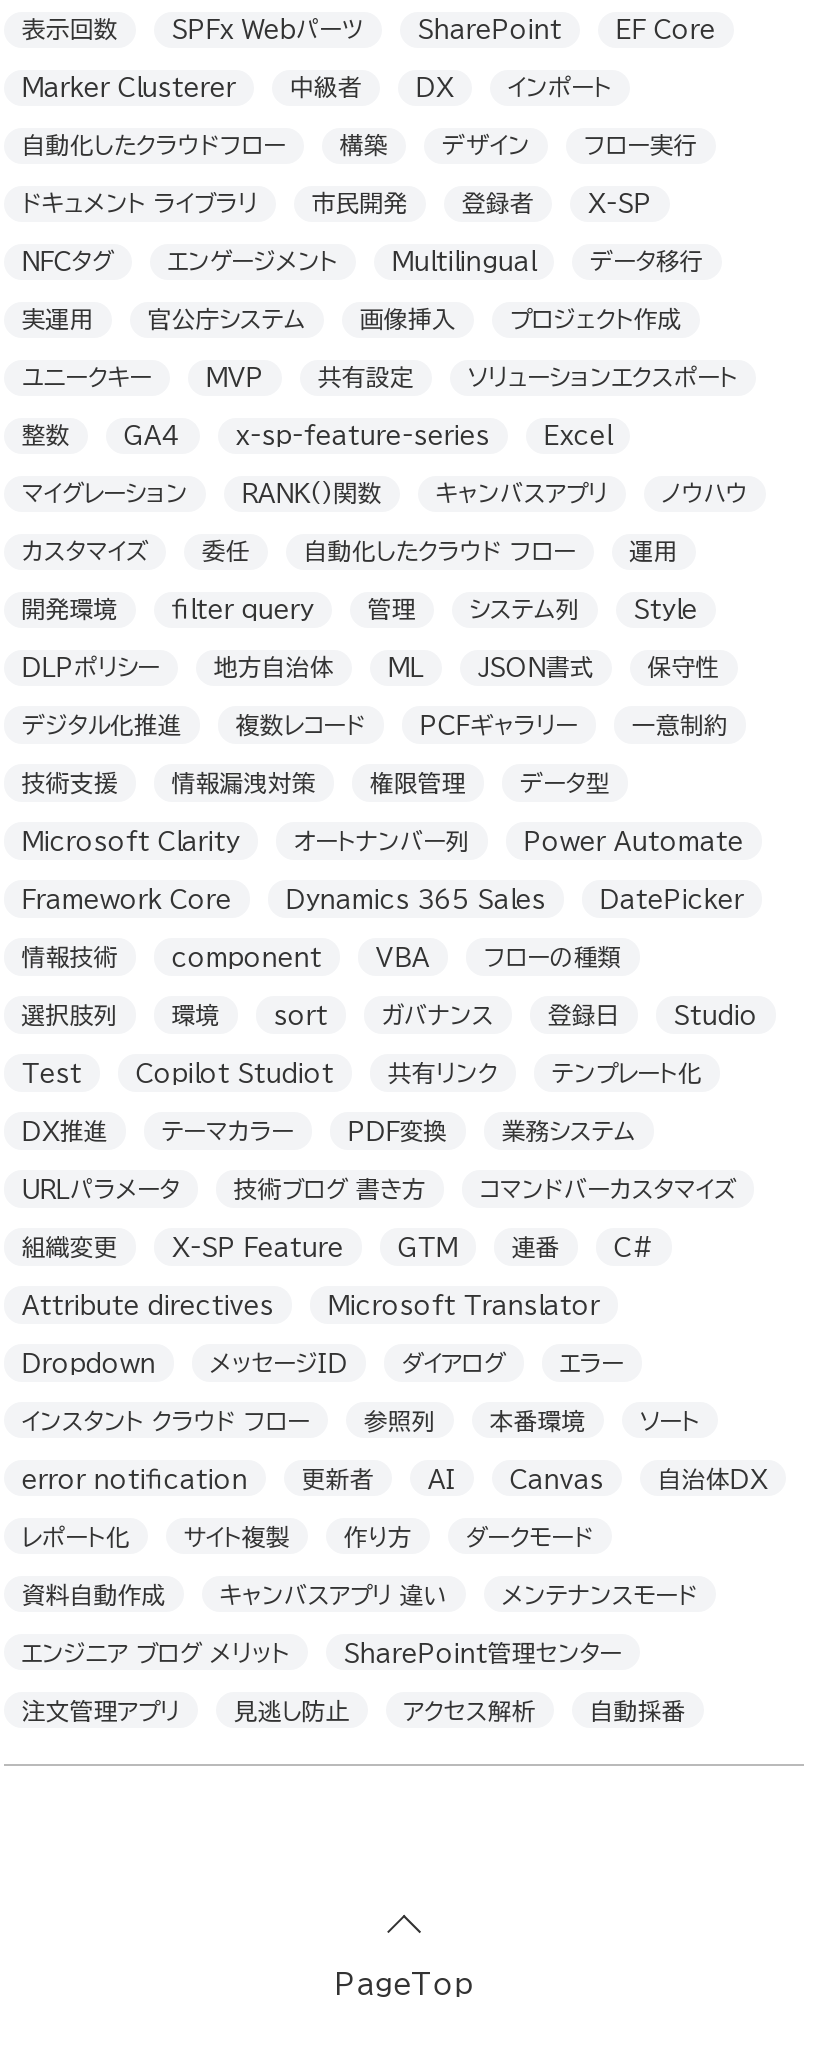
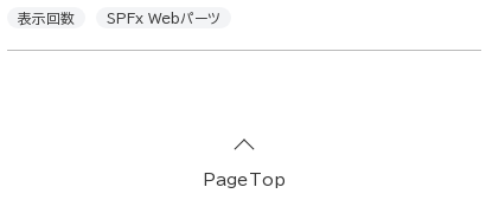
[22,19,768,1722] SharePoint | EF Core | Marker Clusterer | 中級者 | DX | インポート | 自動化したクラウドフロー | 構築 | デザイン | フロー実行 | ドキュメント ライブラリ | 市民開発 | 登録者 | X-SP | NFCタグ | エンゲージメント | Multilingual | データ移行 | 実運用 | 官公庁システム | 画像挿入 | プロジェクト作成 | ユニークキー | MVP | 共有設定 | ソリューションエクスポート | 整数 | GA4 | x-sp-feature-series | Excel | マイグレーション | RANK()関数 | キャンバスアプリ | ノウハウ | カスタマイズ | 委任 | 自動化したクラウド フロー | 運用 | 開発環境 | filter query | 管理 | システム列 | Style | DLPポリシー | 地方自治体 | ML | JSON書式 | 保守性 | デジタル化推進 | 複数レコード | PCFギャラリー | 一意制約 | 技術支援 | 情報漏洩対策 | 権限管理 | データ型 | Microsoft Clarity | オートナンバー列 | Power Automate | Framework Core | Dynamics 365 Sales | DatePicker | 情報技術 | component | VBA | フローの種類 | 選択肢列 | 環境 | sort | ガバナンス | 登録日 | Studio | Test | Copilot Studiot | 共有リンク | テンプレート化 | DX推進 | テーマカラー | PDF変換 | 業務システム | URLパラメータ | 技術ブログ 書き方 | コマンドバーカスタマイズ | 組織変更 | X-SP Feature | GTM | 連番 | C# | Attribute directives | Microsoft Translator | Dropdown | メッセージID | ダイアログ | エラー | インスタント クラウド フロー | 参照列 | 本番環境 | ソート | error notification | 更新者 | AI | Canvas | 自治体DX | レポート化 | サイト複製 | 作り方 | ダークモード | 資料自動作成 | キャンバスアプリ 違い | メンテナンスモード | エンジニア ブログ メリット | SharePoint管理センター | 注文管理アプリ | 見逃し防止 | アクセス解析 | 自動採番 -> none

